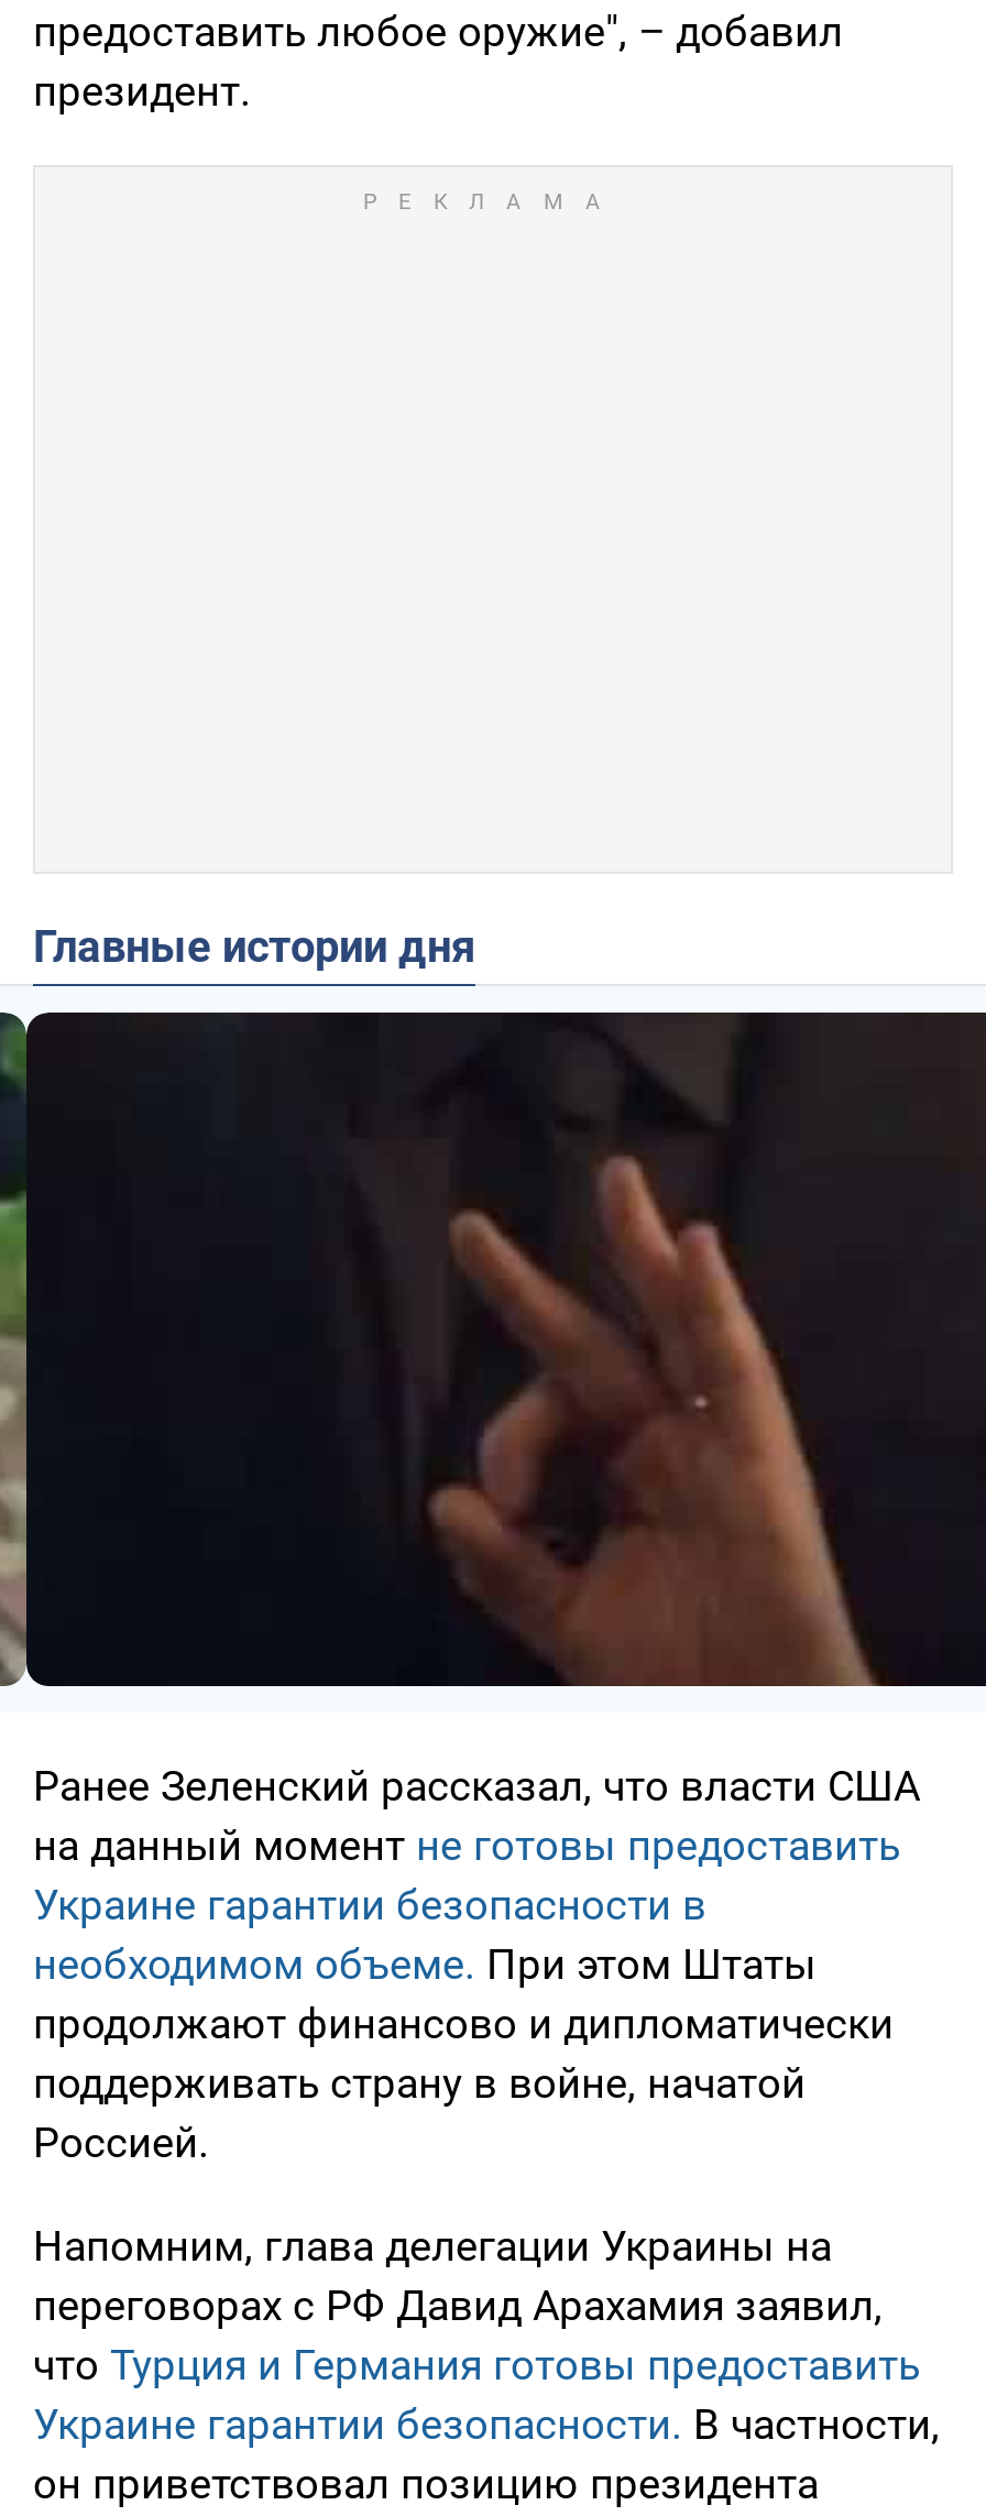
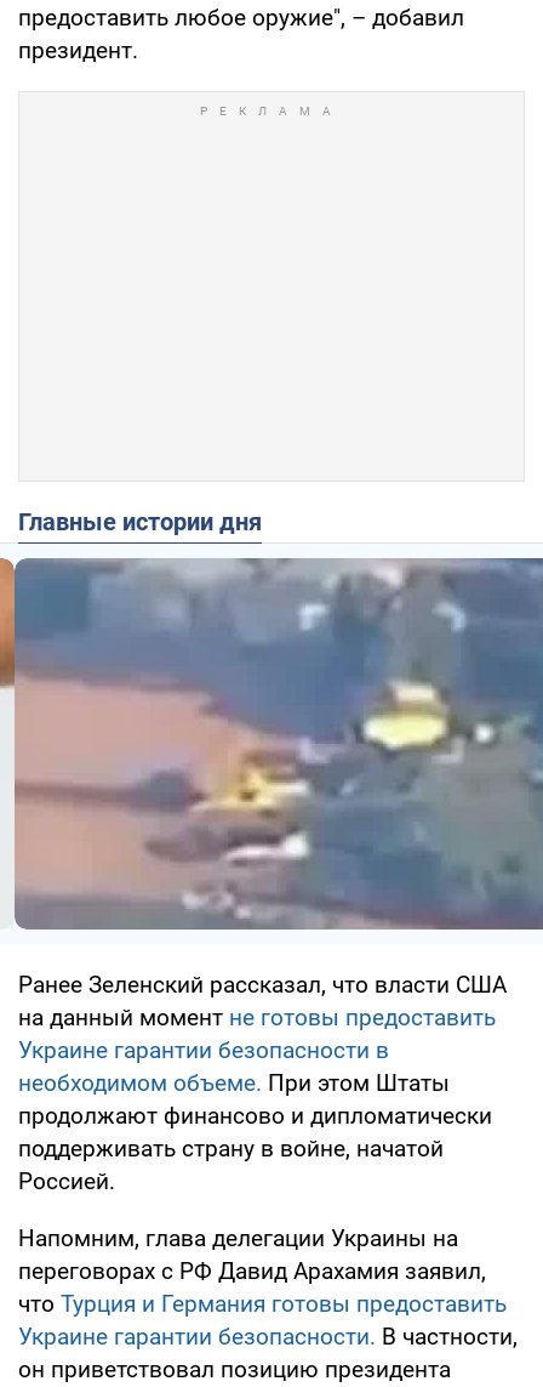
[7,1010,979,1688] [image] -> [4,557,539,931] [image]

